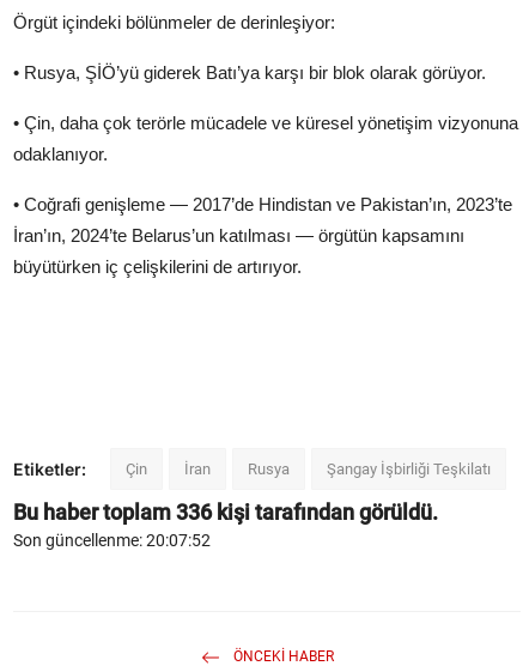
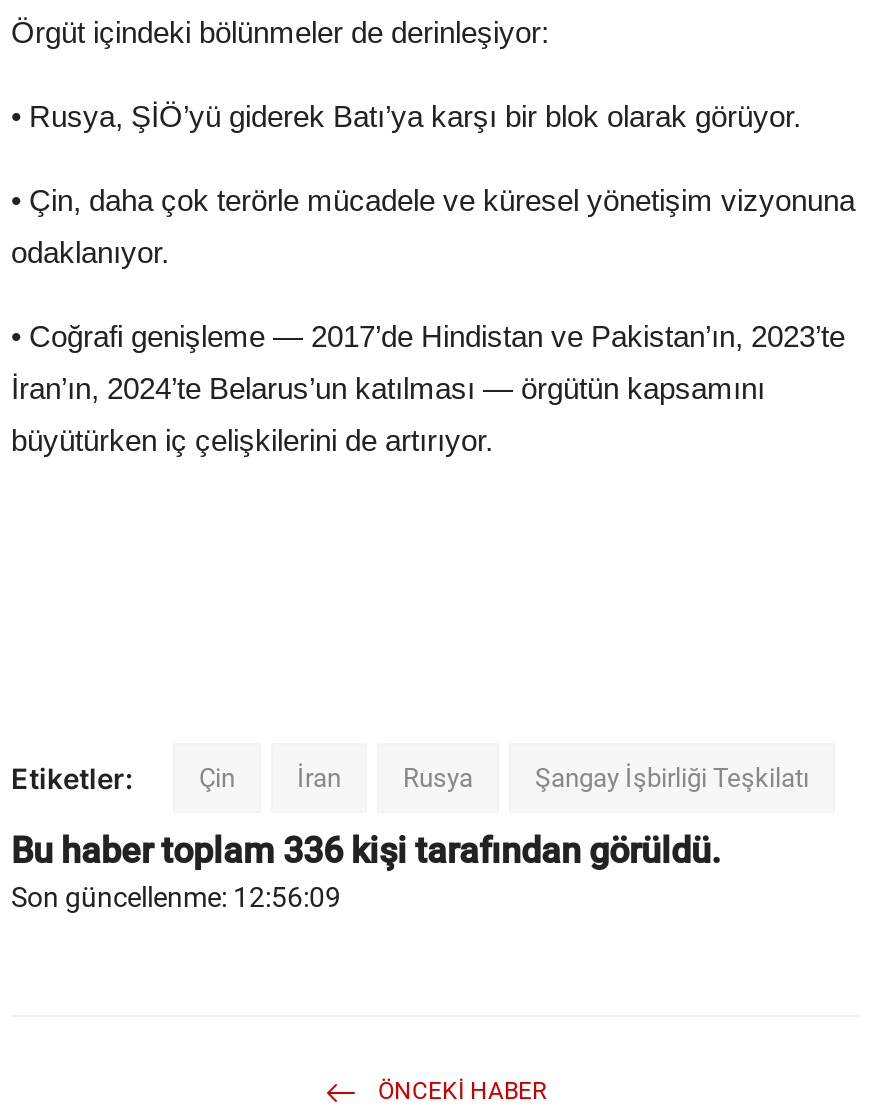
[13,531,211,550] Son güncellenme: 20:07:52 -> [11,881,341,913] Son güncellenme: 12:56:09

